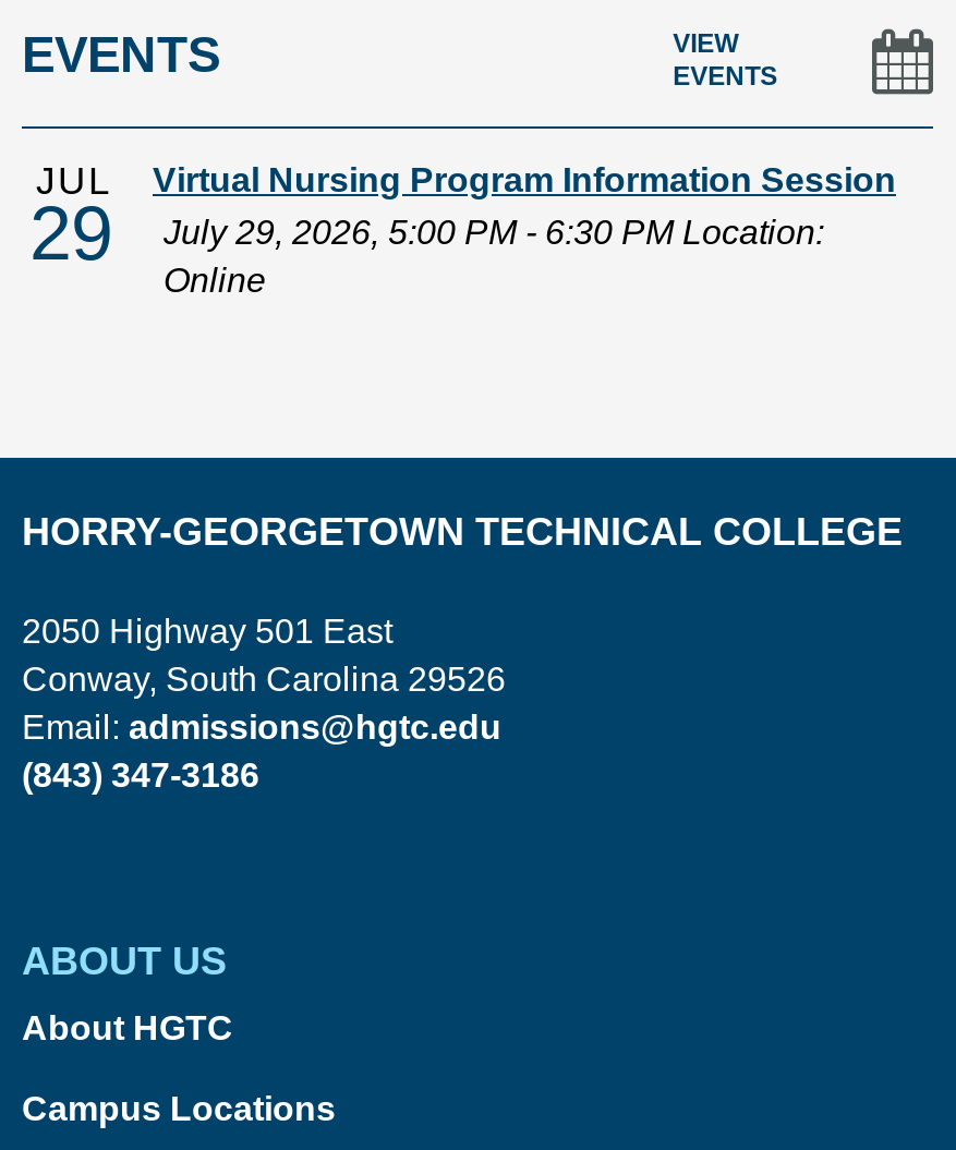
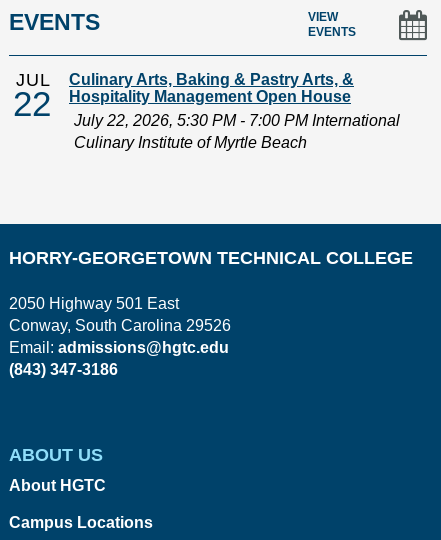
[153,161,896,298] Virtual Nursing Program Information Session | July 29, 2026, 5:00 PM - 6:30 PM Location: | Online -> [69,71,400,151] Culinary Arts, Baking & Pastry Arts, & | Hospitality Management Open House | July 22, 2026, 5:30 PM - 7:00 PM International | Culinary Institute of Myrtle Beach
[29,189,112,274] 29 -> [12,84,50,123] 22

